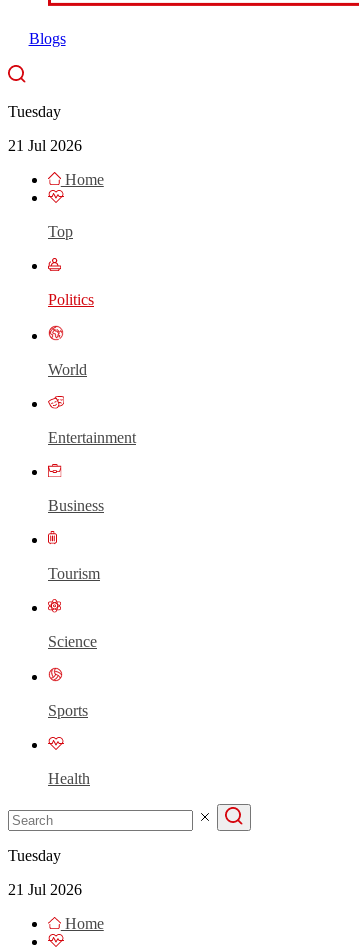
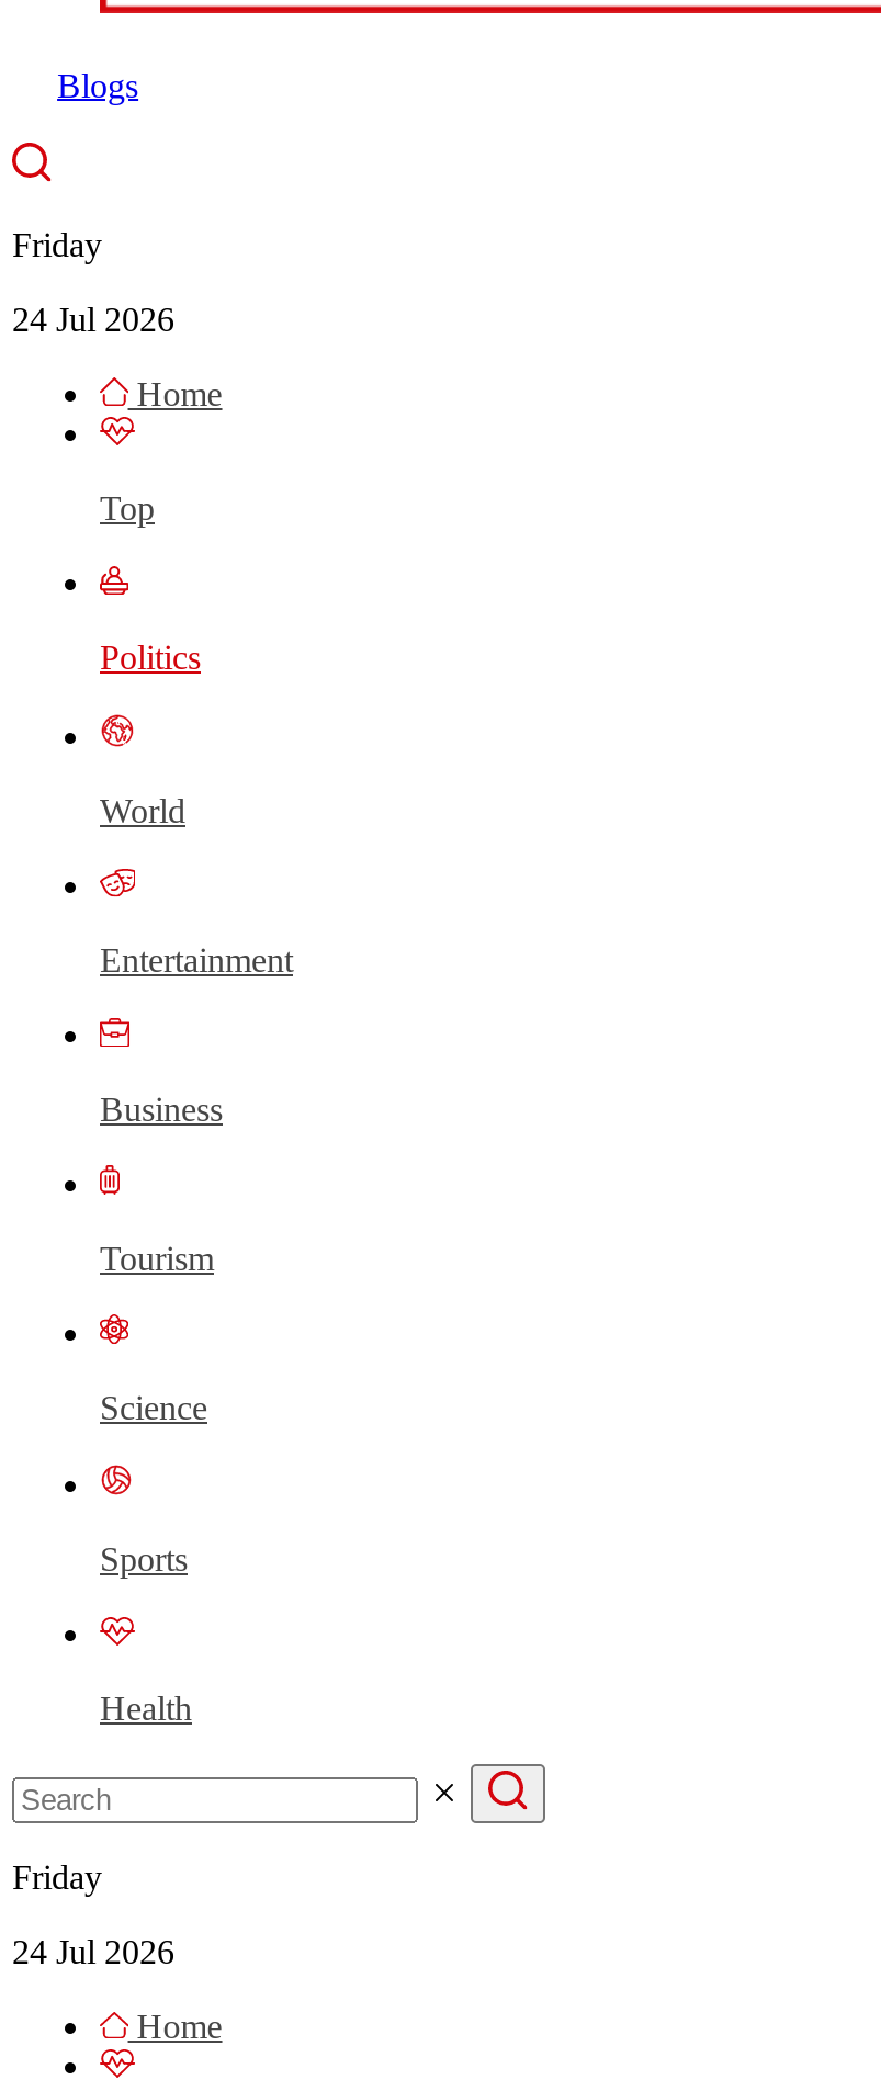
[8,103,61,120] Tuesday -> [12,226,102,263] Friday
[8,137,82,154] 21 Jul 2026 -> [12,300,174,338] 24 Jul 2026
[8,847,61,864] Tuesday -> [12,1859,102,1897] Friday
[8,881,82,898] 21 Jul 2026 -> [12,1934,174,1971] 24 Jul 2026

